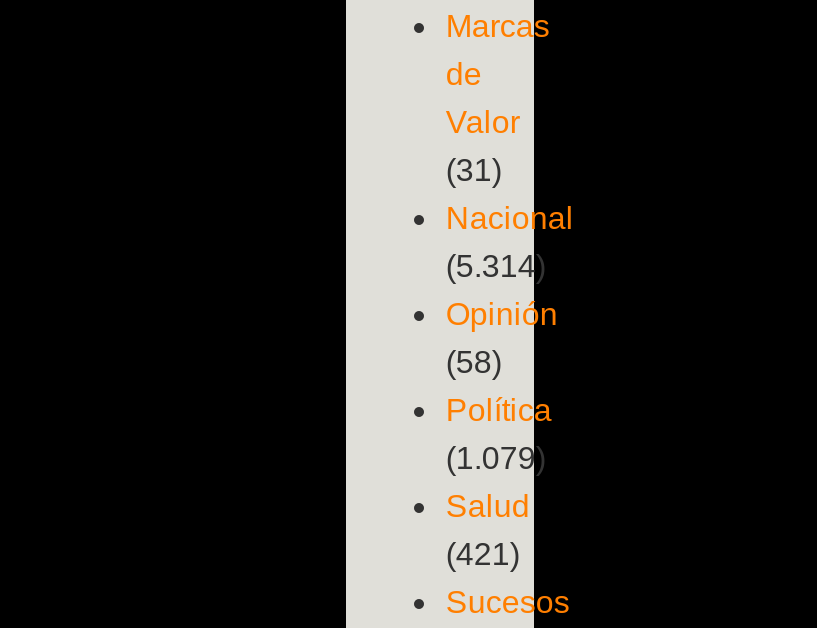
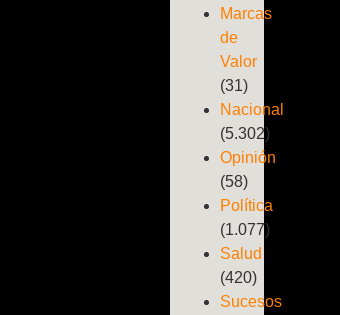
[446,248,546,282] (5.314) -> [220,125,270,142] (5.302)
[446,440,546,474] (1.079) -> [220,221,270,238] (1.077)
[446,536,520,570] (421) -> [220,269,257,286] (420)

